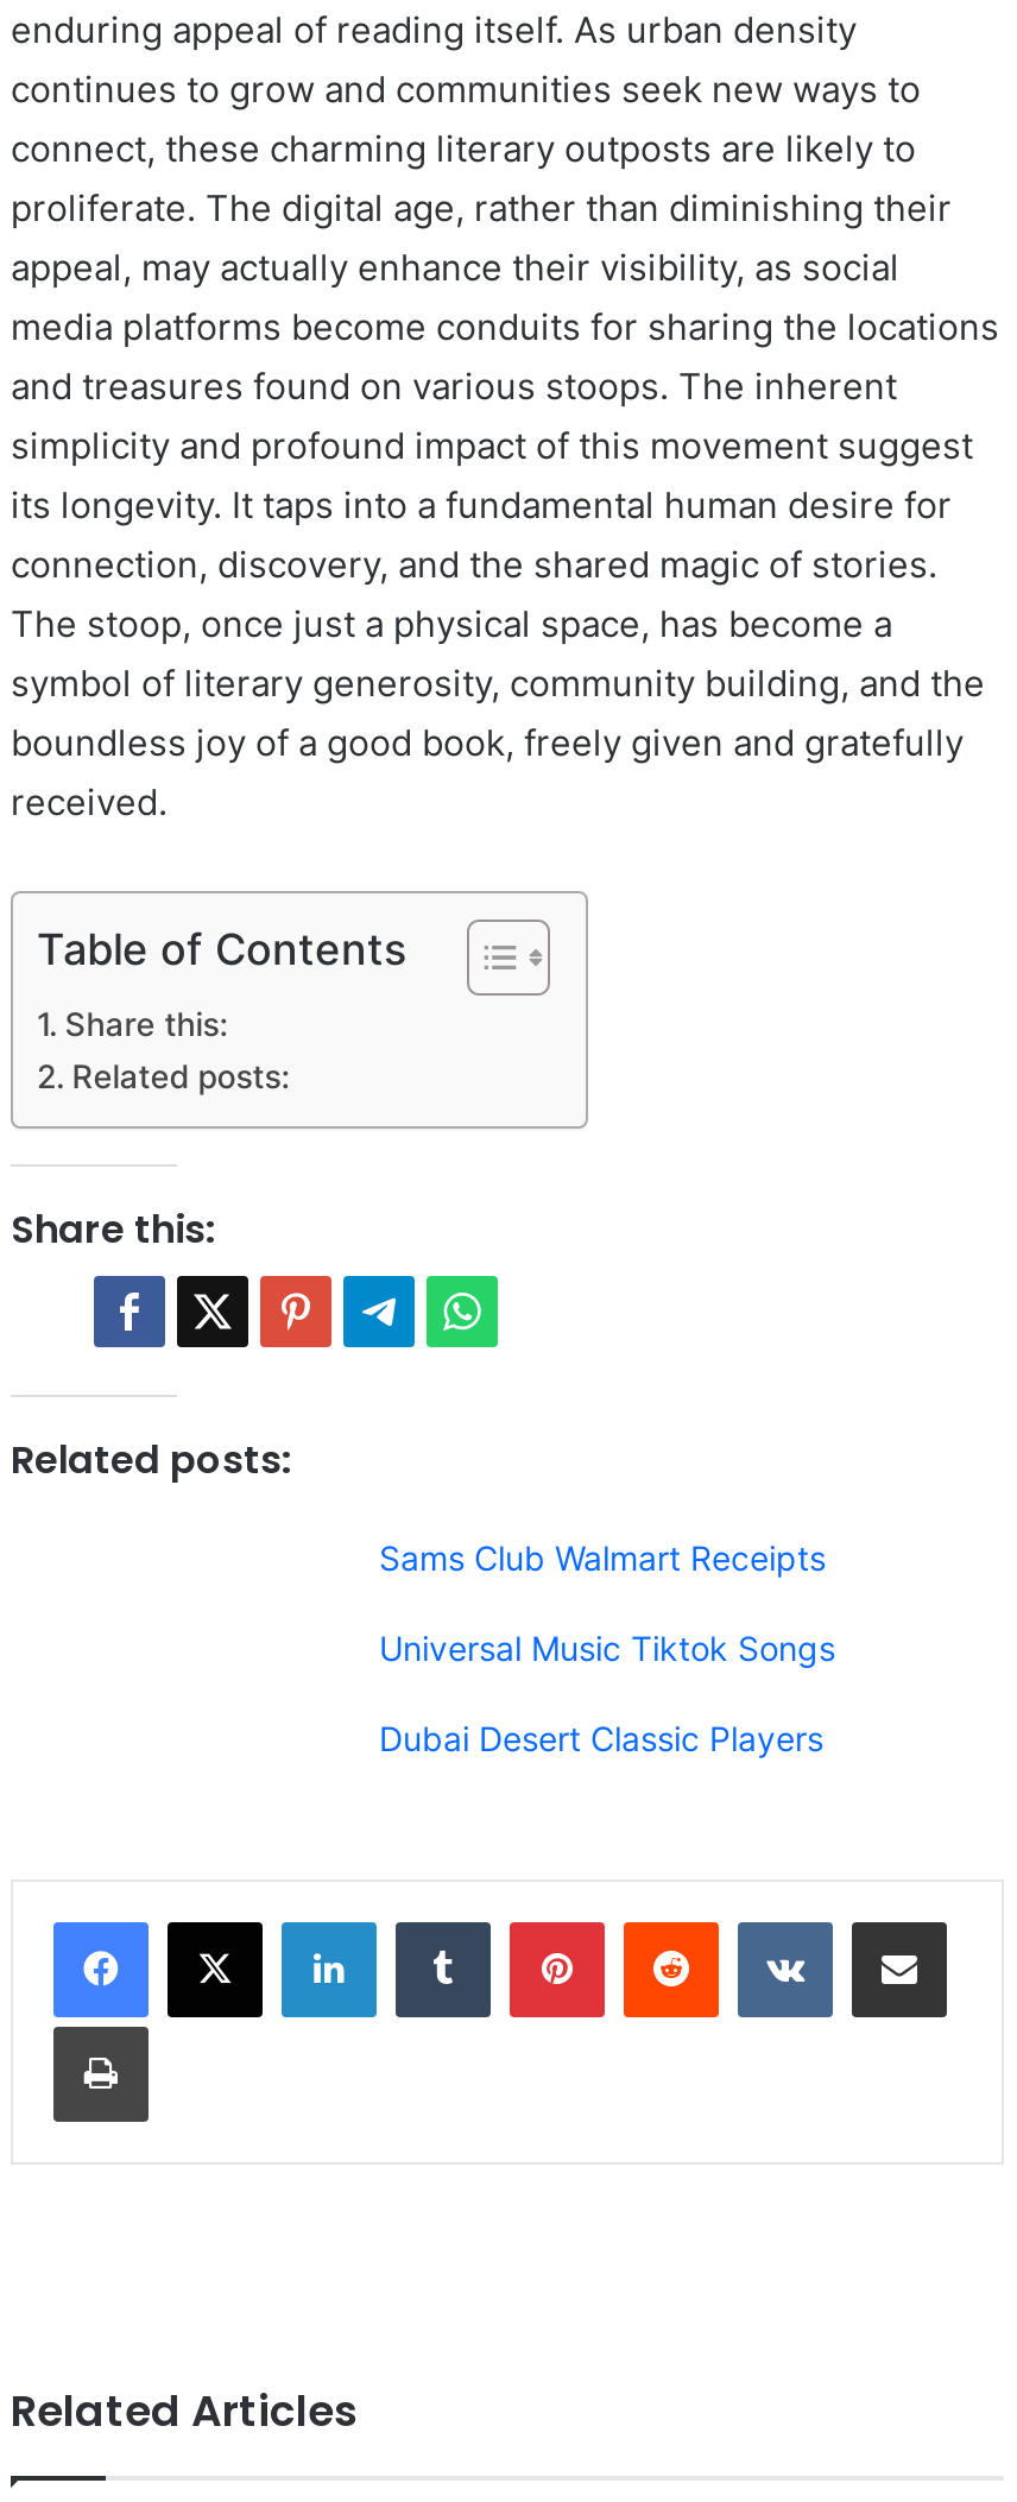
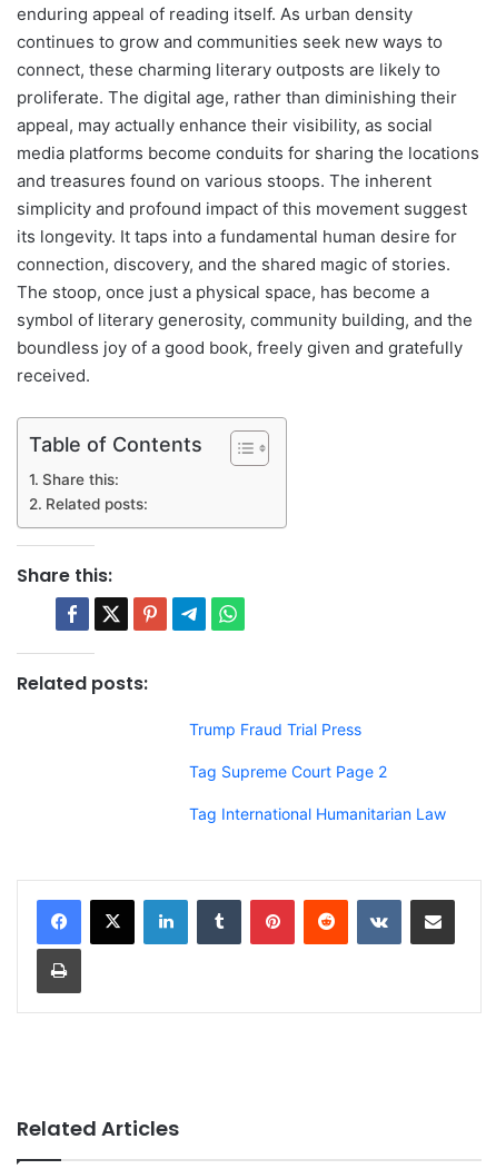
[379,1537,826,1578] Sams Club Walmart Receipts -> [189,720,361,739] Trump Fraud Trial Press
[379,1628,835,1668] Universal Music Tiktok Songs -> [189,762,387,781] Tag Supreme Court Page 2
[379,1718,823,1758] Dubai Desert Classic Players -> [189,804,446,823] Tag International Humanitarian Law

